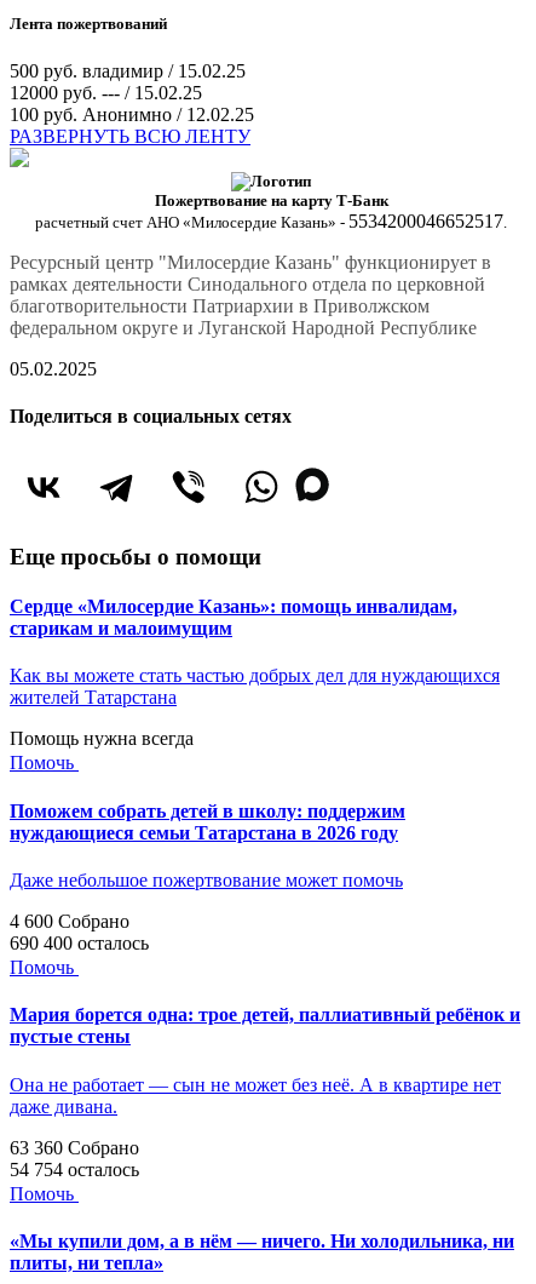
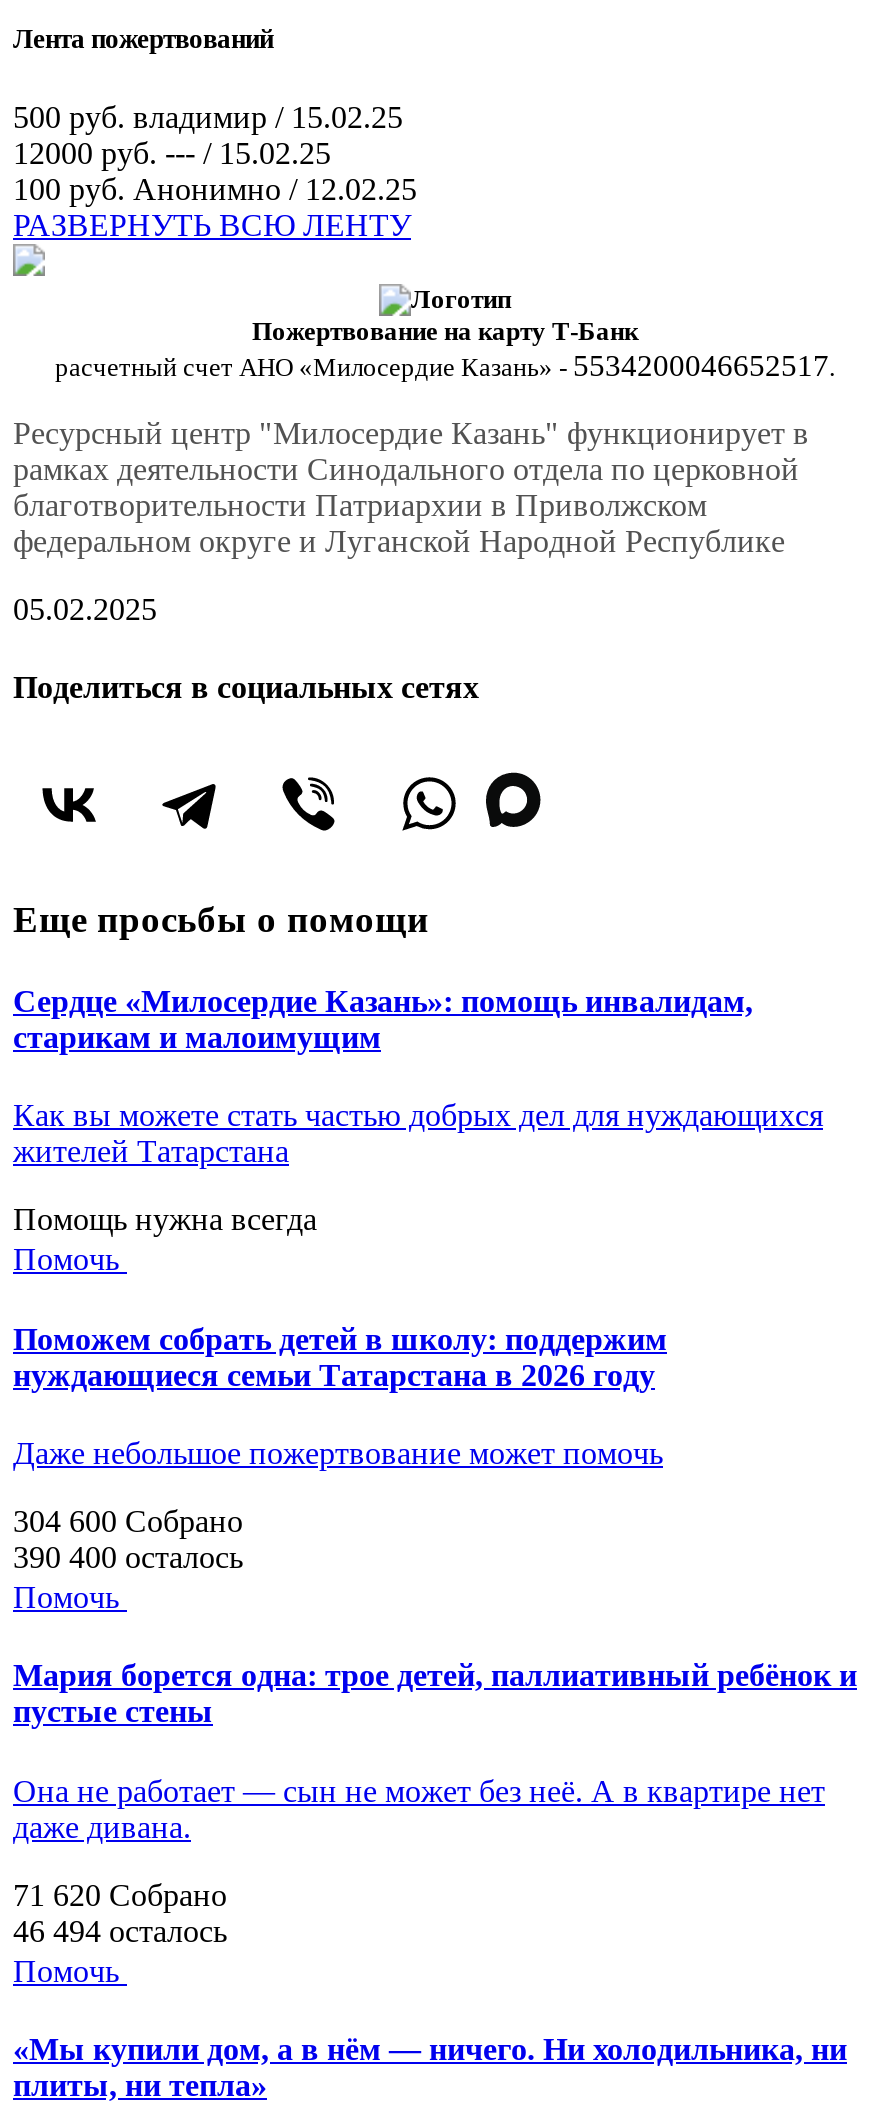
[10,911,129,932] 4 600 Собрано -> [13,1504,243,1538] 304 600 Собрано
[10,933,149,953] 690 400 осталось -> [13,1540,243,1574] 390 400 осталось
[10,1137,139,1157] 63 360 Собрано -> [13,1877,227,1911] 71 620 Собрано
[10,1159,139,1179] 54 754 осталось -> [13,1913,227,1947] 46 494 осталось

